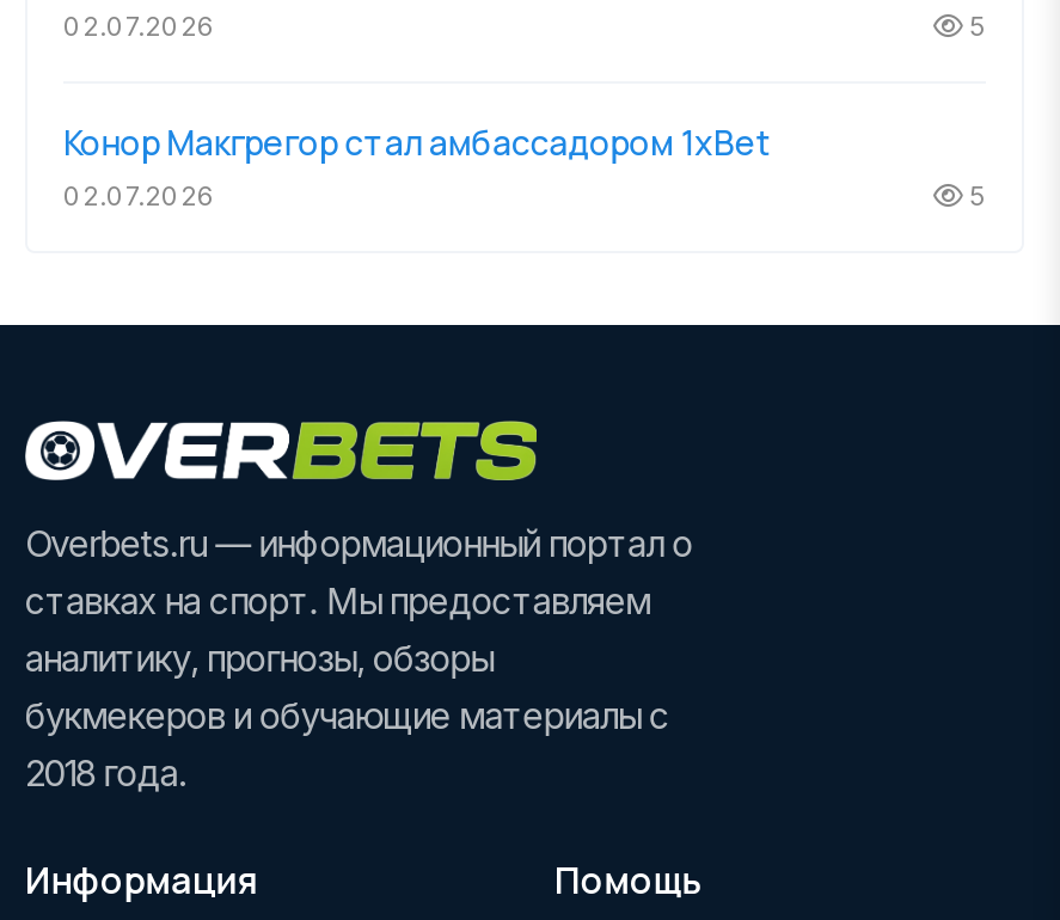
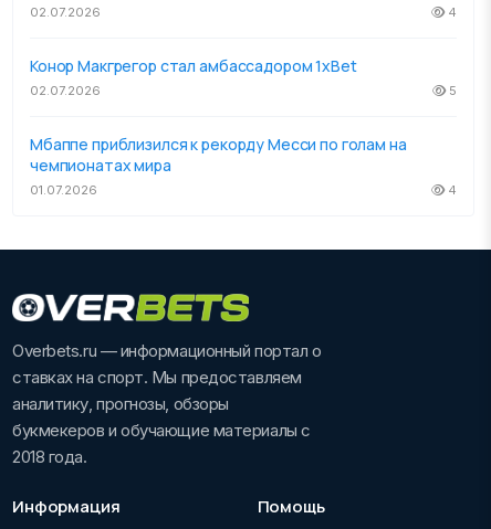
[962,10,986,43] 5 -> [445,4,457,20] 4
none -> [30,134,457,198] Мбаппе приблизился к рекорду Месси по голам на | чемпионатах мира | 01.07.2026 | 4

